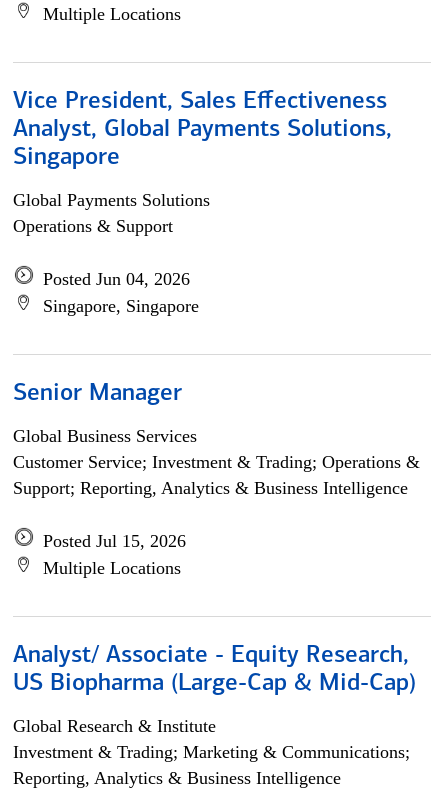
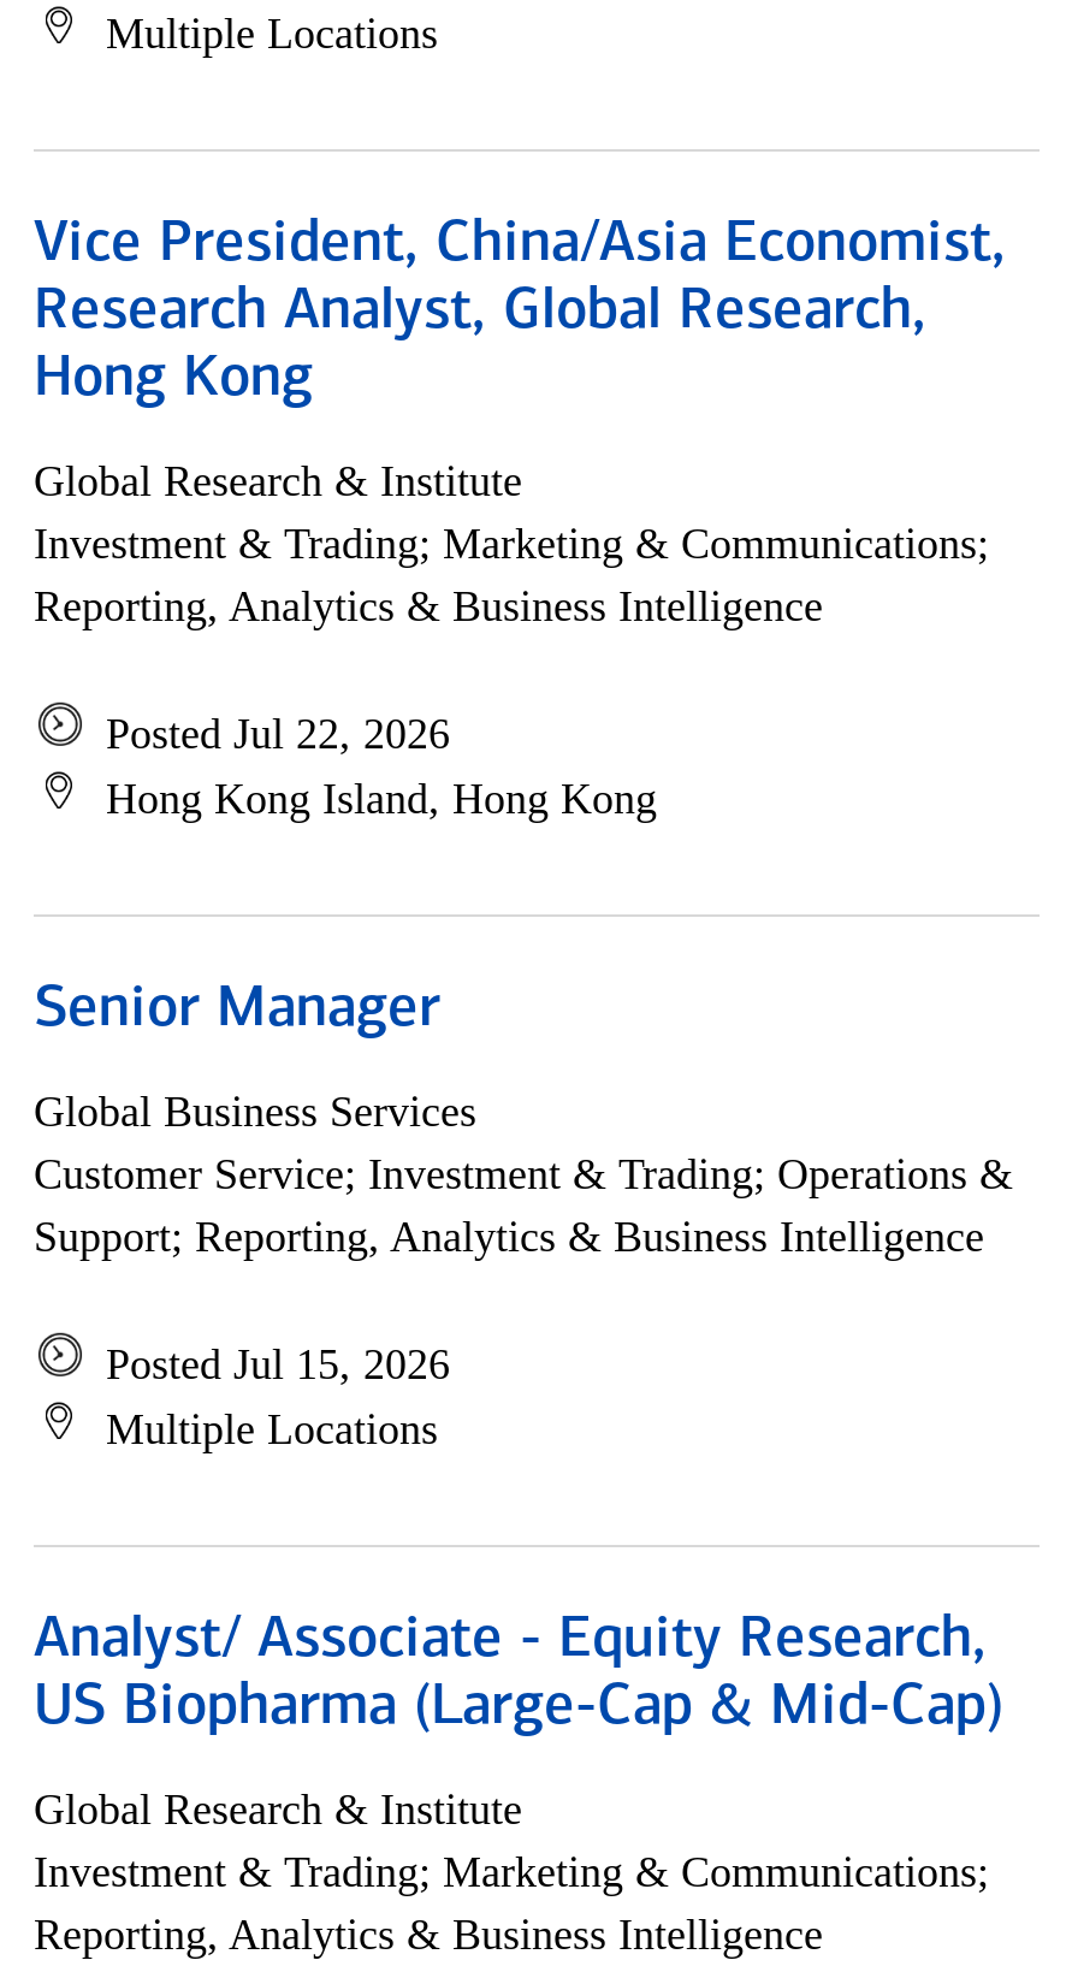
[13,90,392,170] Vice President, Sales Effectiveness | Analyst, Global Payments Solutions, | Singapore -> [34,217,1006,409] Vice President, China/Asia Economist, | Research Analyst, Global Research, | Hong Kong
[13,190,210,236] Global Payments Solutions | Operations & Support -> [34,457,989,630] Global Research & Institute | Investment & Trading; Marketing & Communications; | Reporting, Analytics & Business Intelligence
[43,269,199,316] Posted Jun 04, 2026 | Singapore, Singapore -> [106,710,657,823] Posted Jul 22, 2026 | Hong Kong Island, Hong Kong

